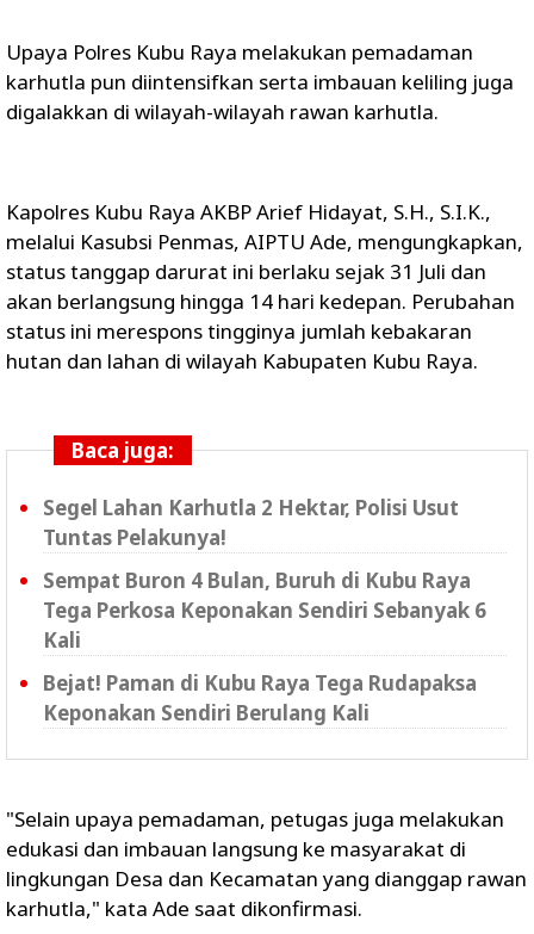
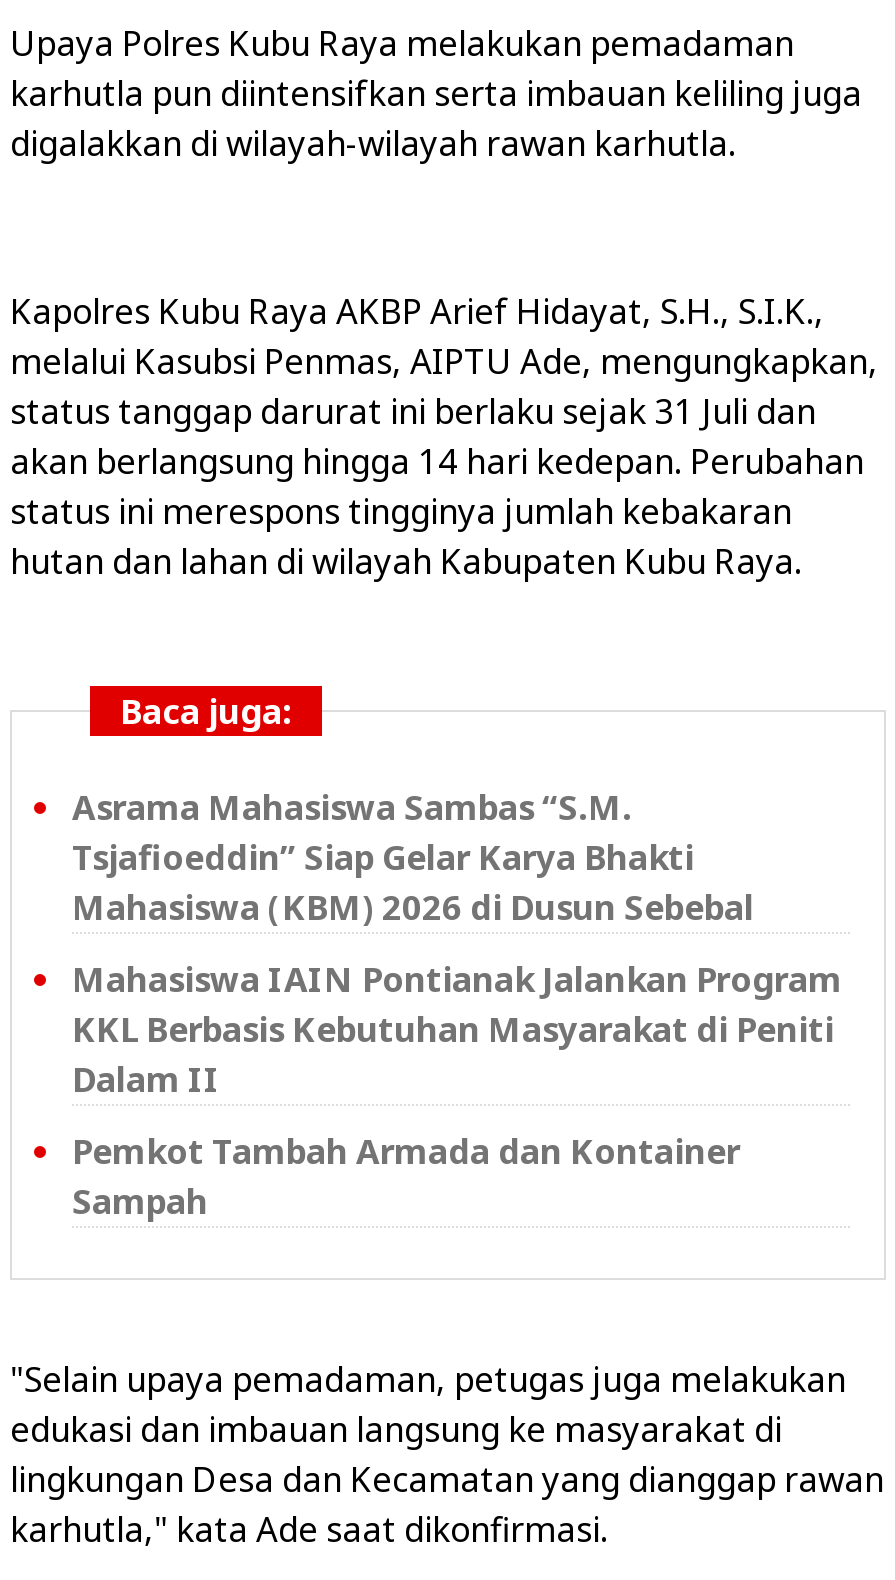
[43,493,459,551] Segel Lahan Karhutla 2 Hektar, Polisi Usut | Tuntas Pelakunya! -> [72,783,754,929] Asrama Mahasiswa Sambas “S.M. | Tsjafioeddin” Siap Gelar Karya Bhakti | Mahasiswa (KBM) 2026 di Dusun Sebebal
[43,566,486,653] Sempat Buron 4 Bulan, Buruh di Kubu Raya | Tega Perkosa Keponakan Sendiri Sebanyak 6 | Kali -> [72,955,842,1101] Mahasiswa IAIN Pontianak Jalankan Program | KKL Berbasis Kebutuhan Masyarakat di Peniti | Dalam II
[43,669,477,726] Bejat! Paman di Kubu Raya Tega Rudapaksa | Keponakan Sendiri Berulang Kali -> [72,1127,740,1223] Pemkot Tambah Armada dan Kontainer | Sampah

